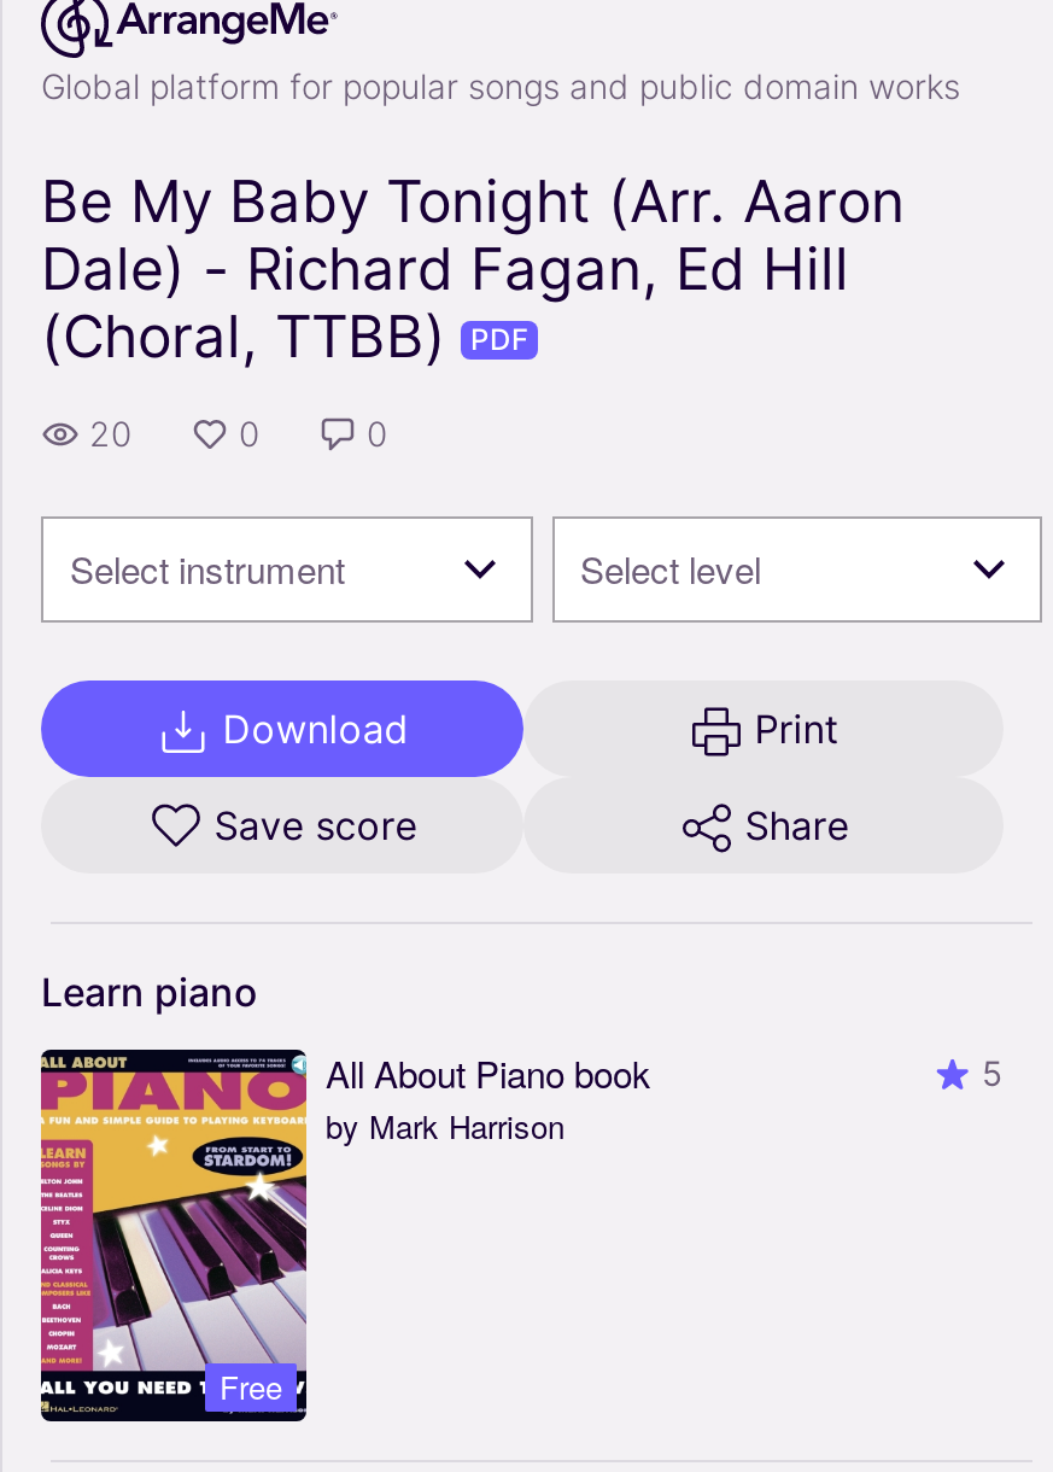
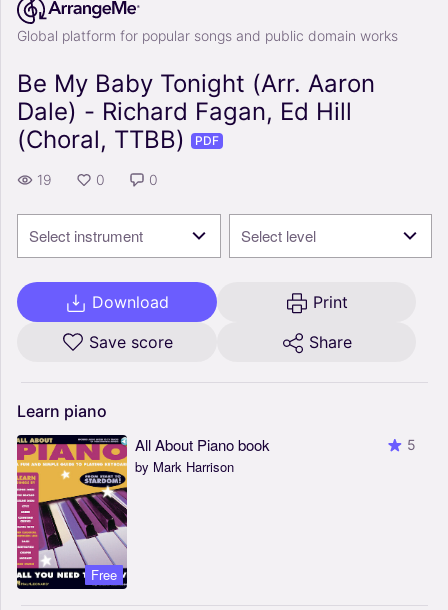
[89,413,133,454] 20 -> [37,171,52,188] 19

